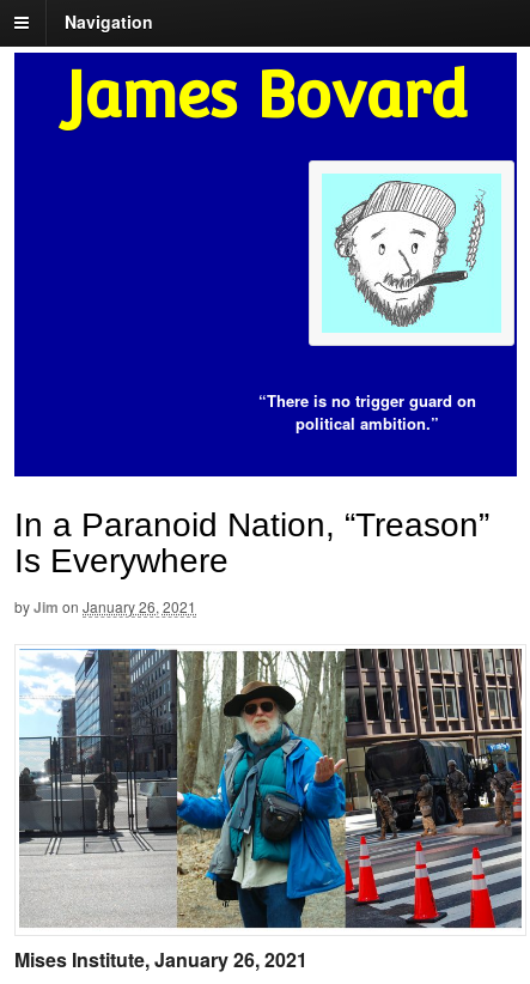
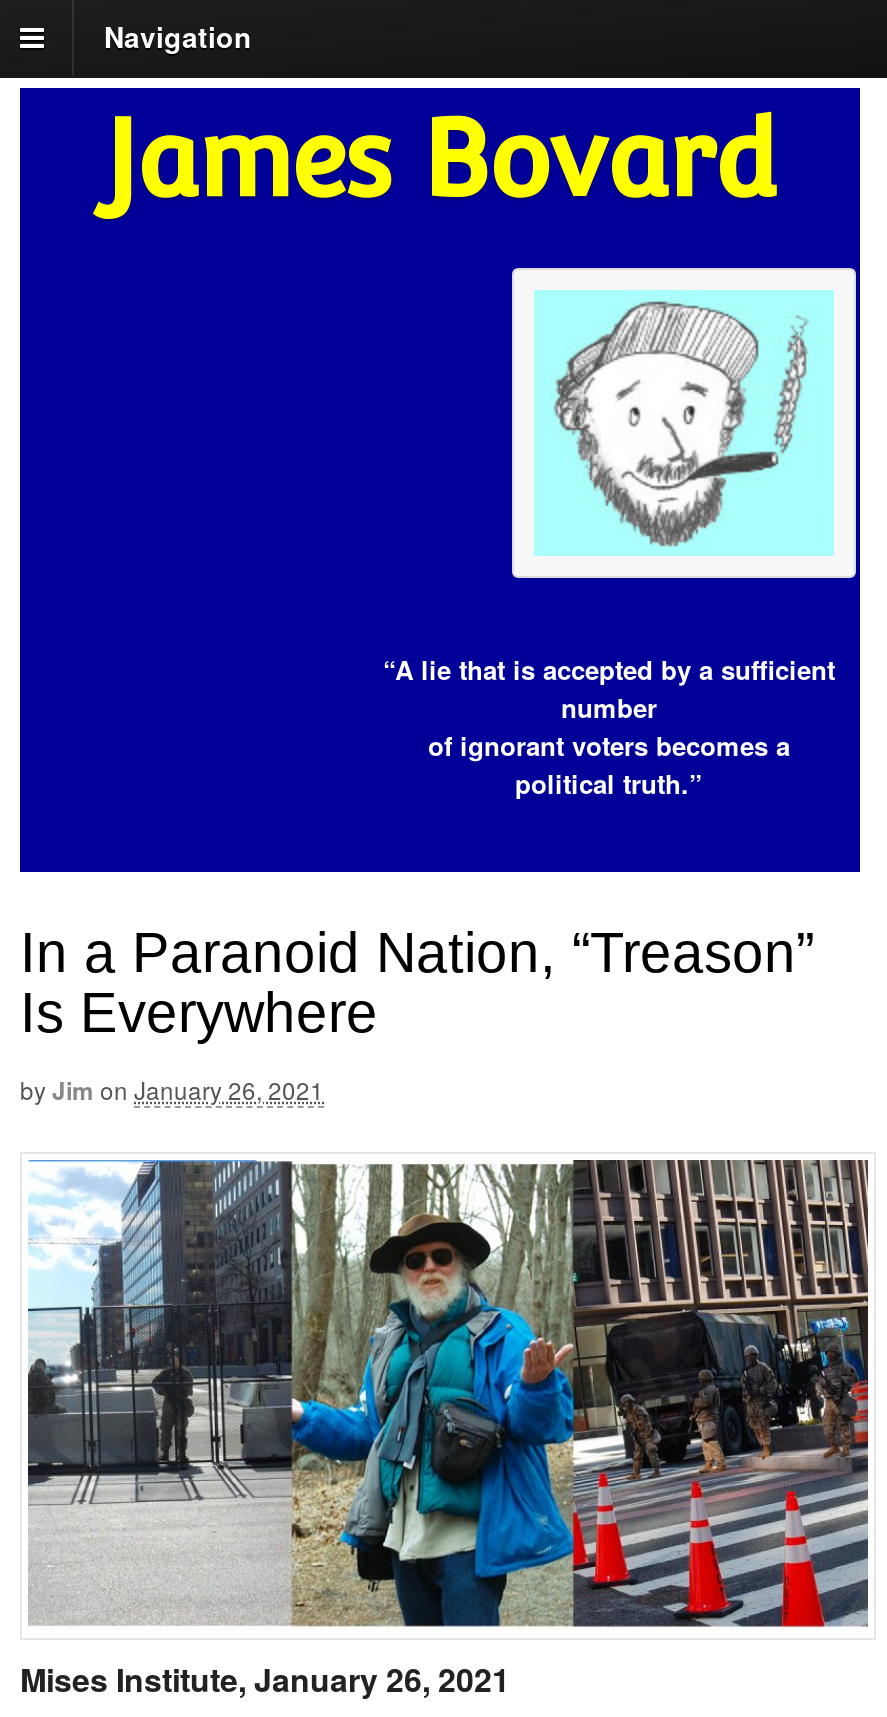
[258,390,476,435] “There is no trigger guard on | political ambition.” -> [383,651,835,803] “A lie that is accepted by a sufficient | number | of ignorant voters becomes a | political truth.”

